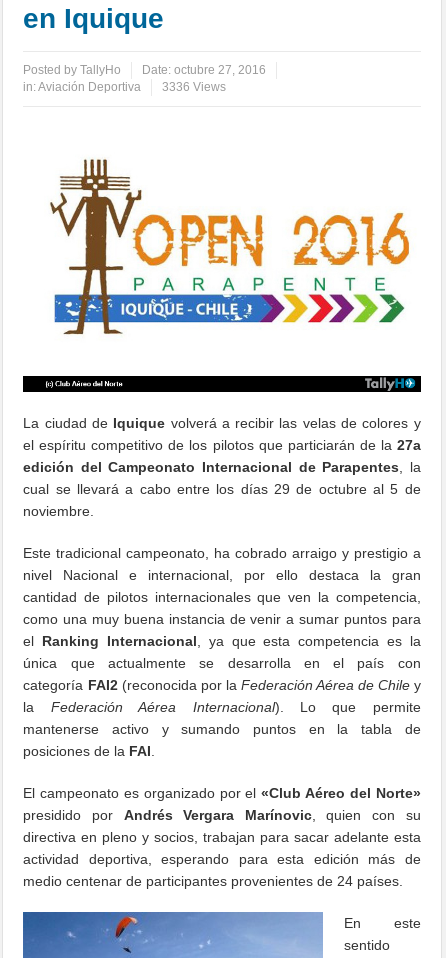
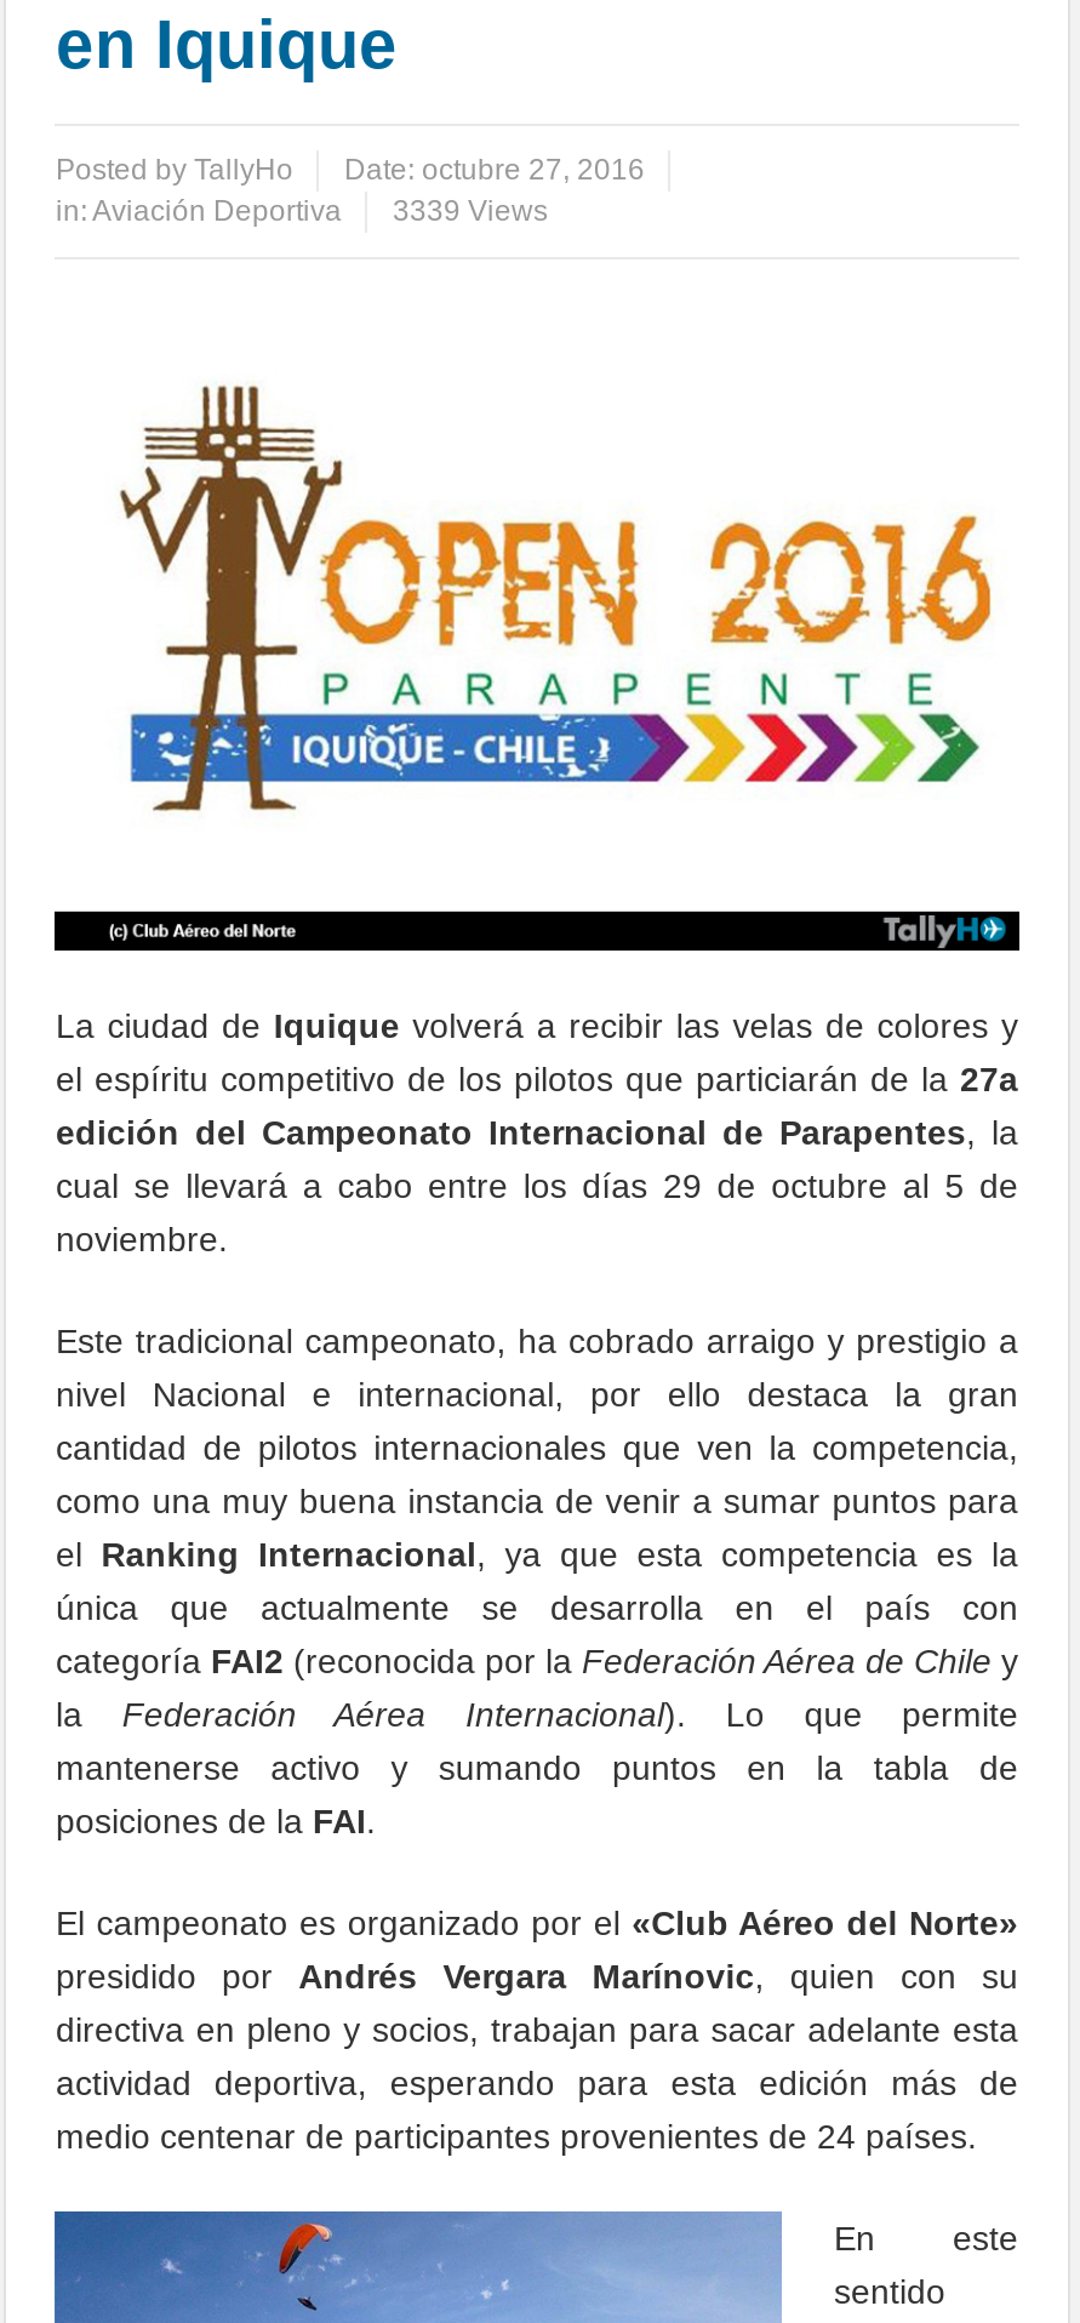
[23,80,226,94] in: Aviación Deportiva 3336 Views -> [56,194,548,228] in: Aviación Deportiva 3339 Views

